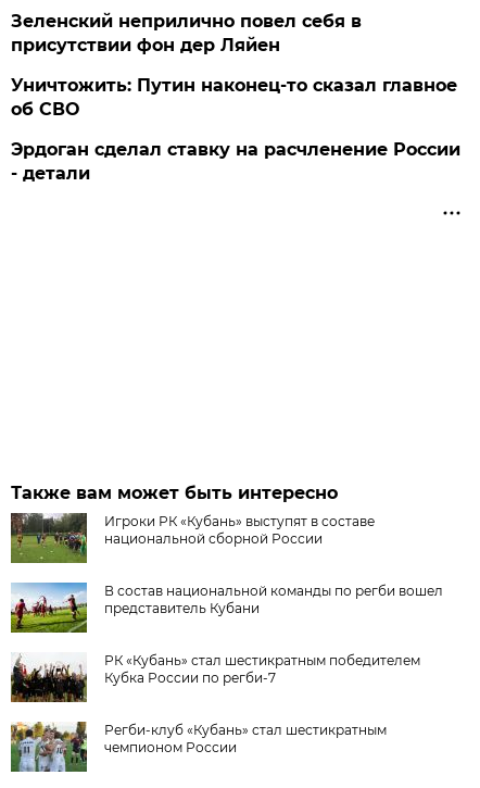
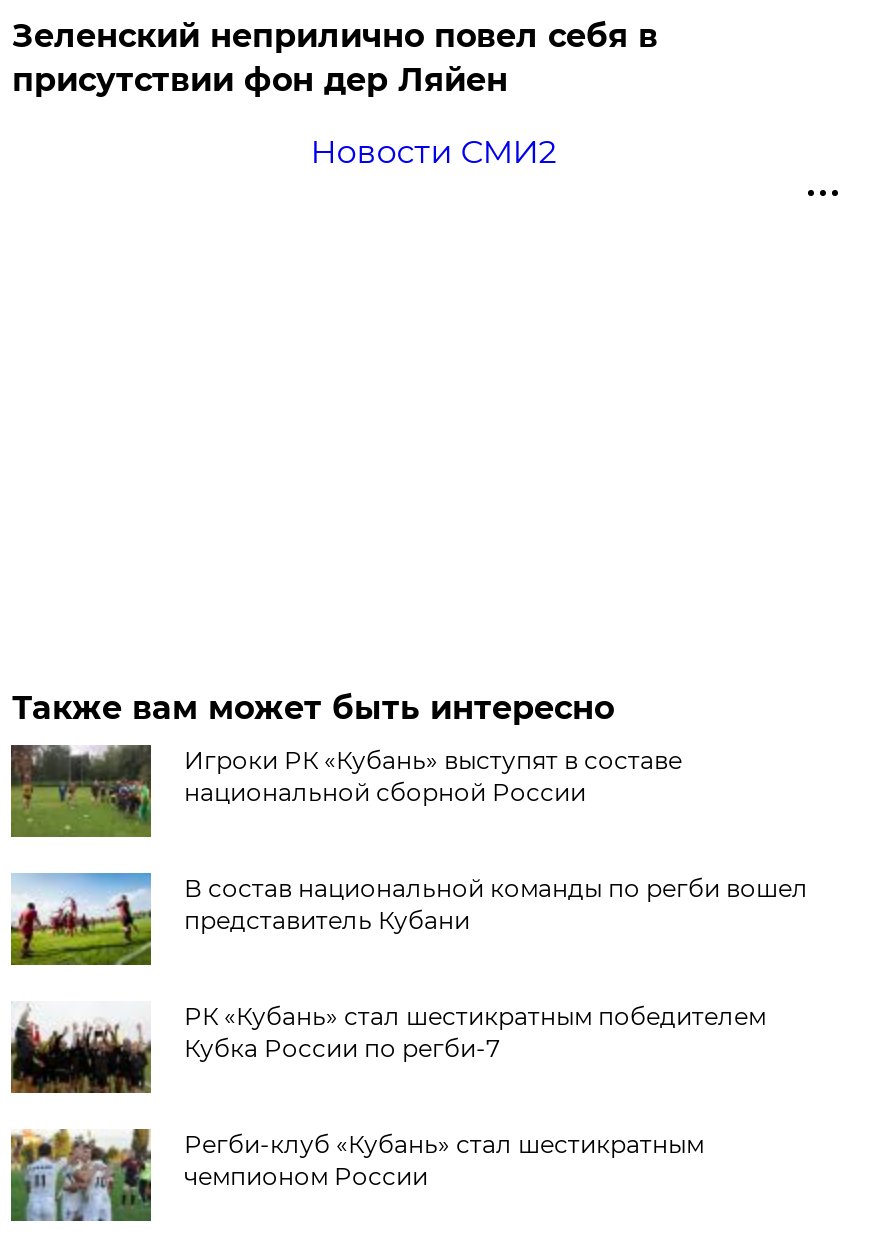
[11,75,461,184] Уничтожить: Путин наконец-то сказал главное | об СВО | Эрдоган сделал ставку на расчленение России | - детали -> [310,133,556,171] Новости СМИ2

